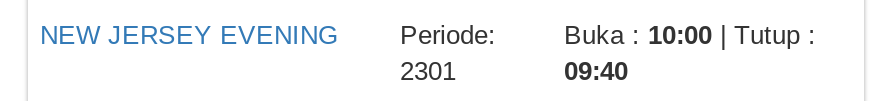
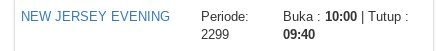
[400,56,456,86] 2301 -> [201,27,229,42] 2299

